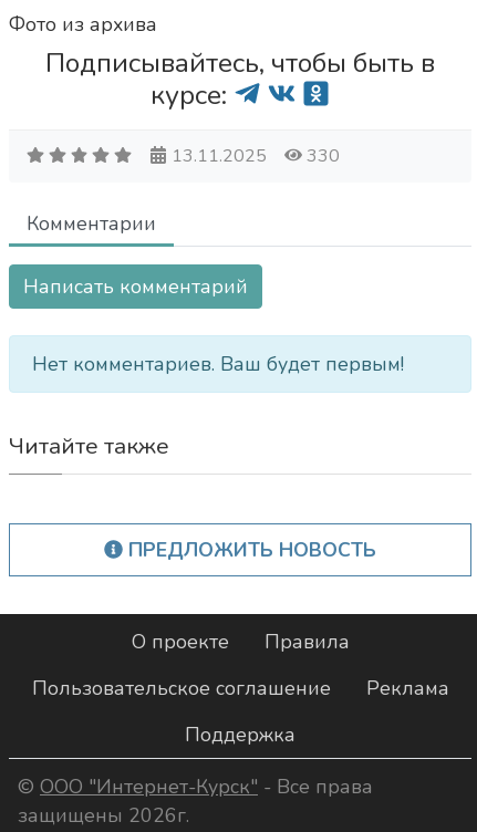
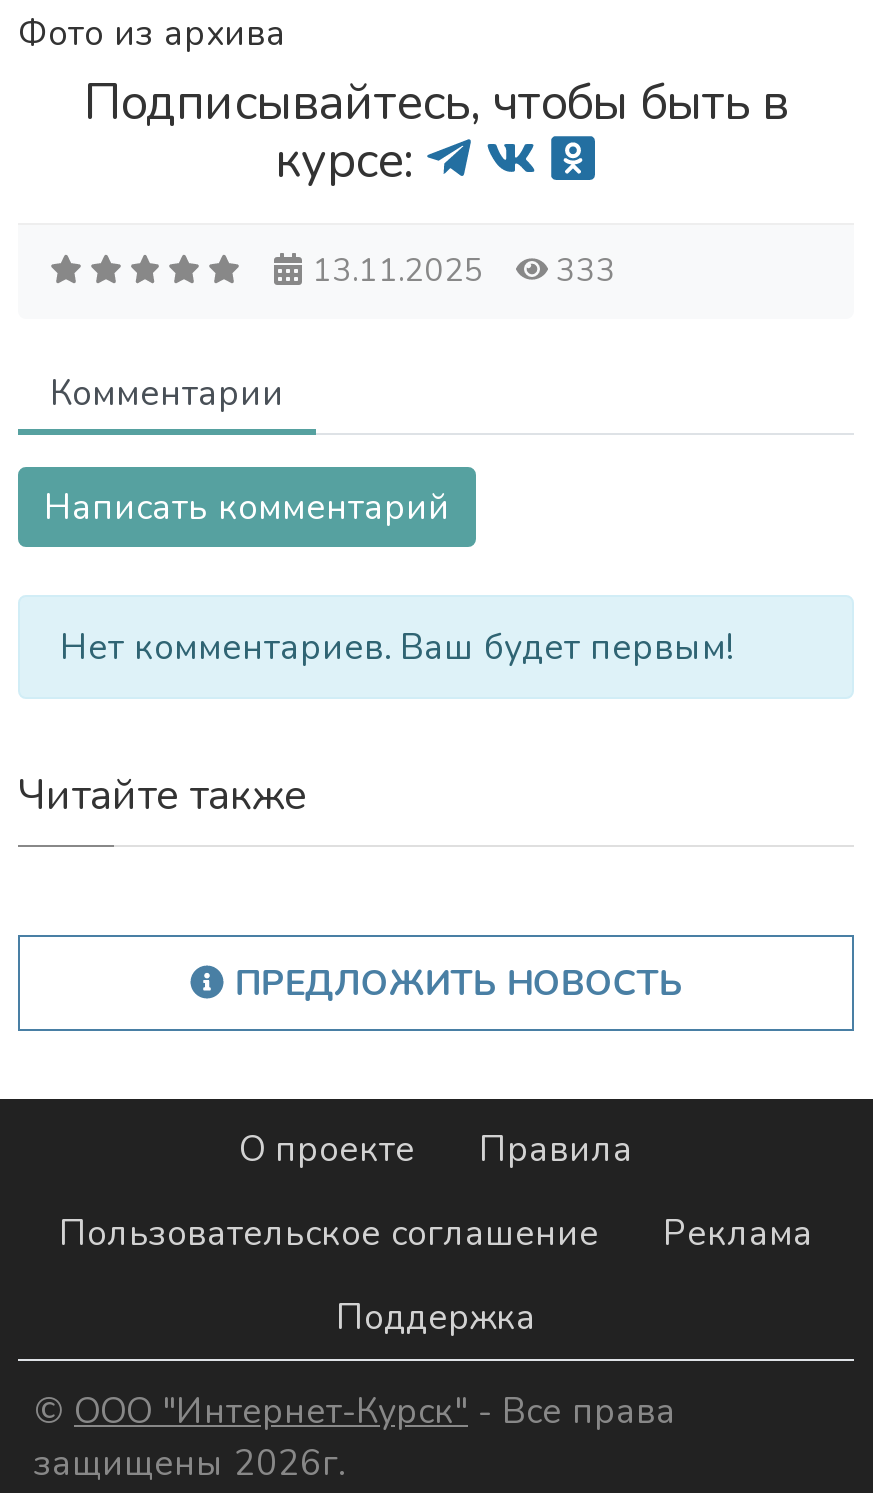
[172,144,340,168] 13.11.2025 330 -> [312,249,616,293] 13.11.2025 333

